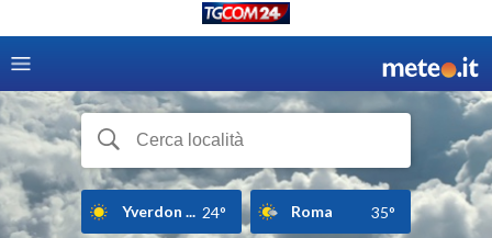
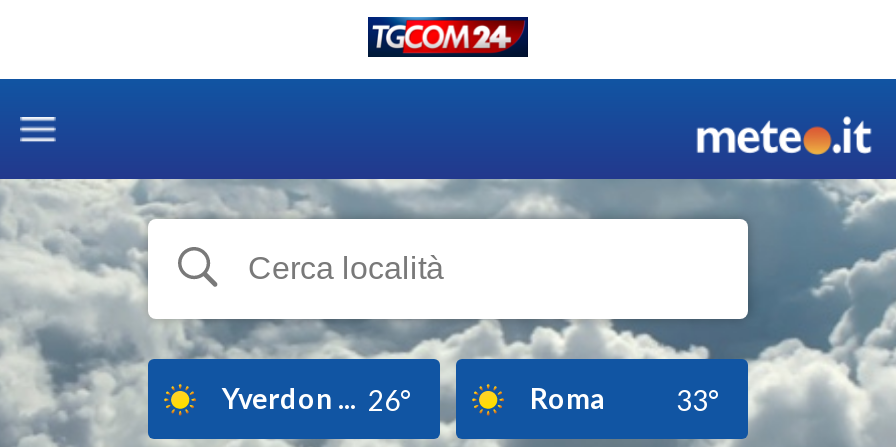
[122,201,226,221] Yverdon ... 24° -> [222,380,412,416] Yverdon ... 26°
[371,202,395,221] 35° -> [676,382,720,416] 33°

